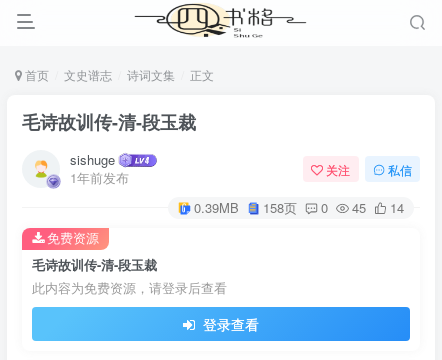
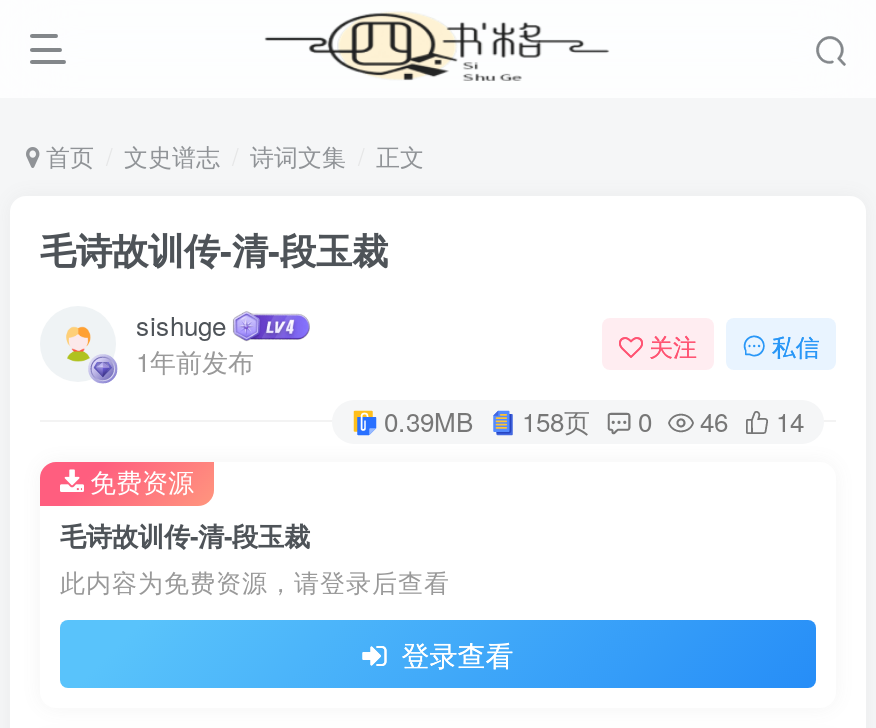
[194,198,404,217] 0.39MB 158页 0 45 14 -> [384,402,804,440] 0.39MB 158页 0 46 14

